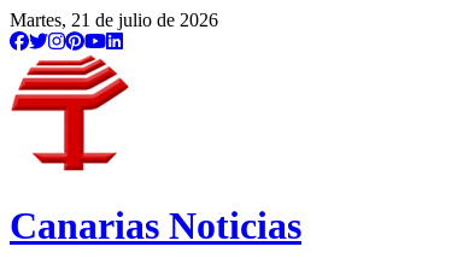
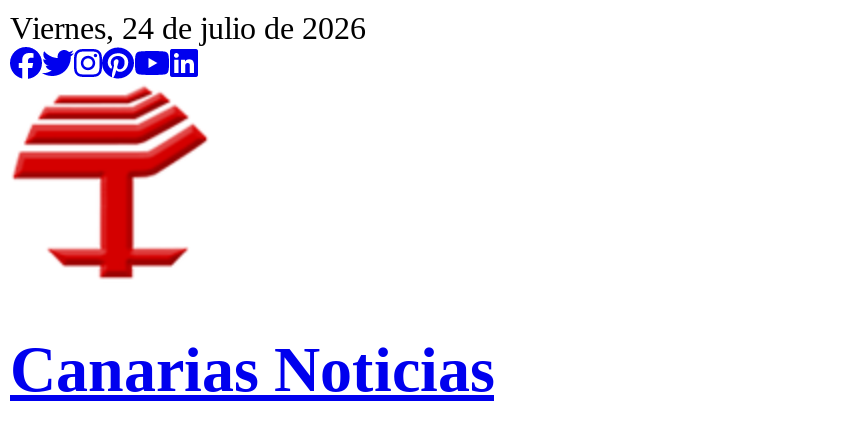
[10,10,218,30] Martes, 21 de julio de 2026 -> [10,11,366,45] Viernes, 24 de julio de 2026

